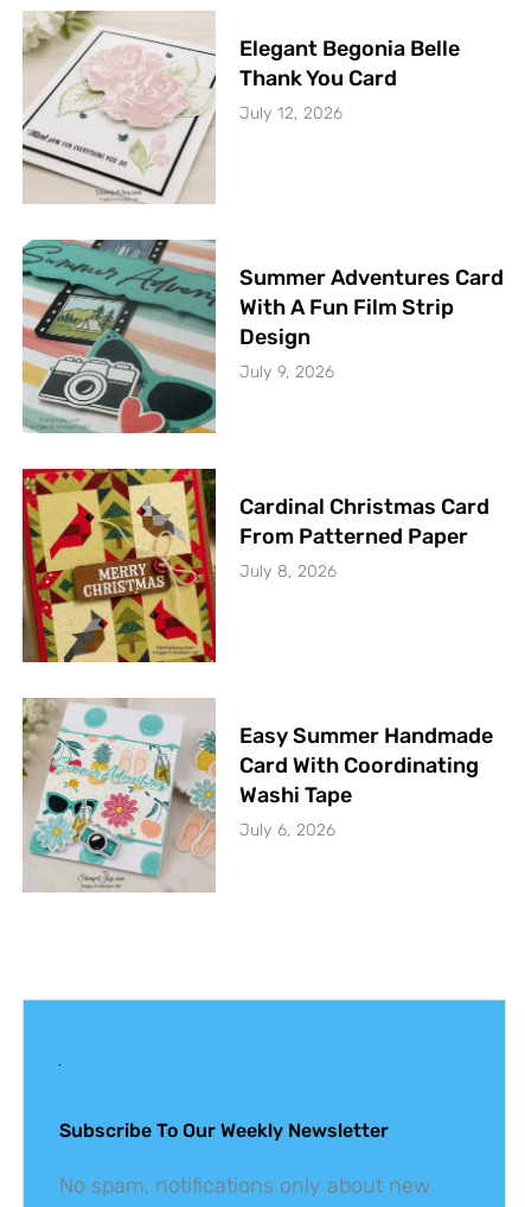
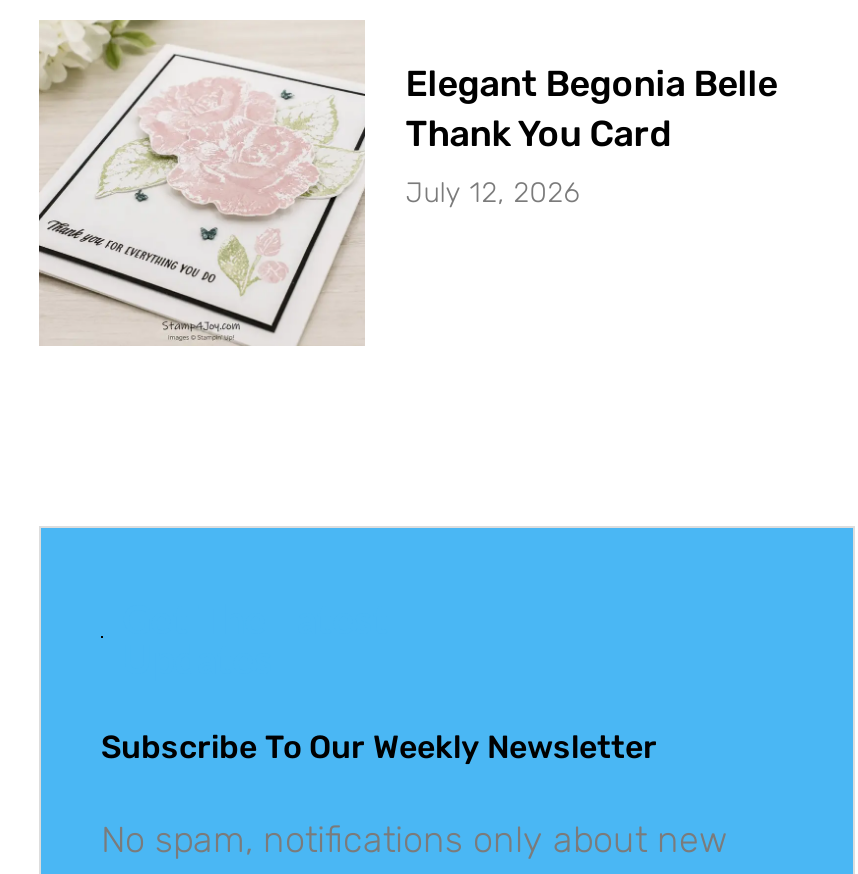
[21,239,504,434] [image] | Summer Adventures Card | With A Fun Film Strip | Design | July 9, 2026 -> none
[21,468,490,663] [image] | Cardinal Christmas Card | From Patterned Paper | July 8, 2026 -> none
[21,698,493,892] [image] | Easy Summer Handmade | Card With Coordinating | Washi Tape | July 6, 2026 -> none

